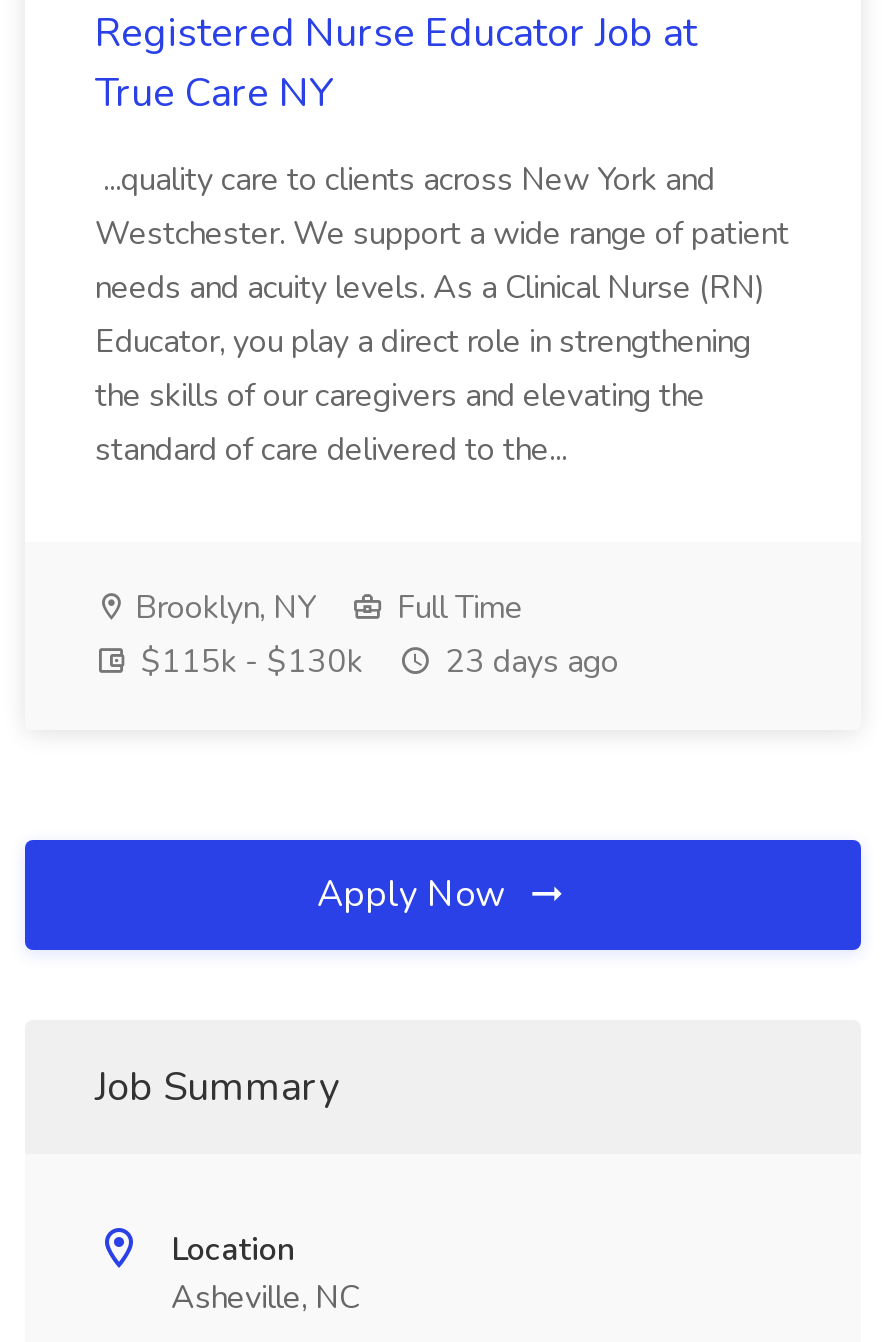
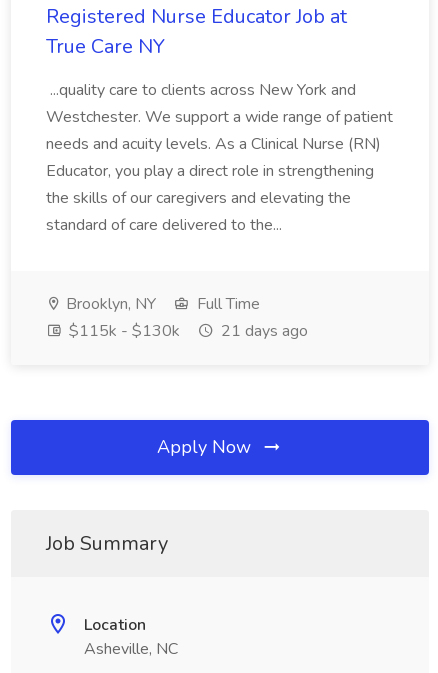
[133,640,619,684] $115k - $130k 23 days ago -> [65,320,308,342] $115k - $130k 21 days ago

